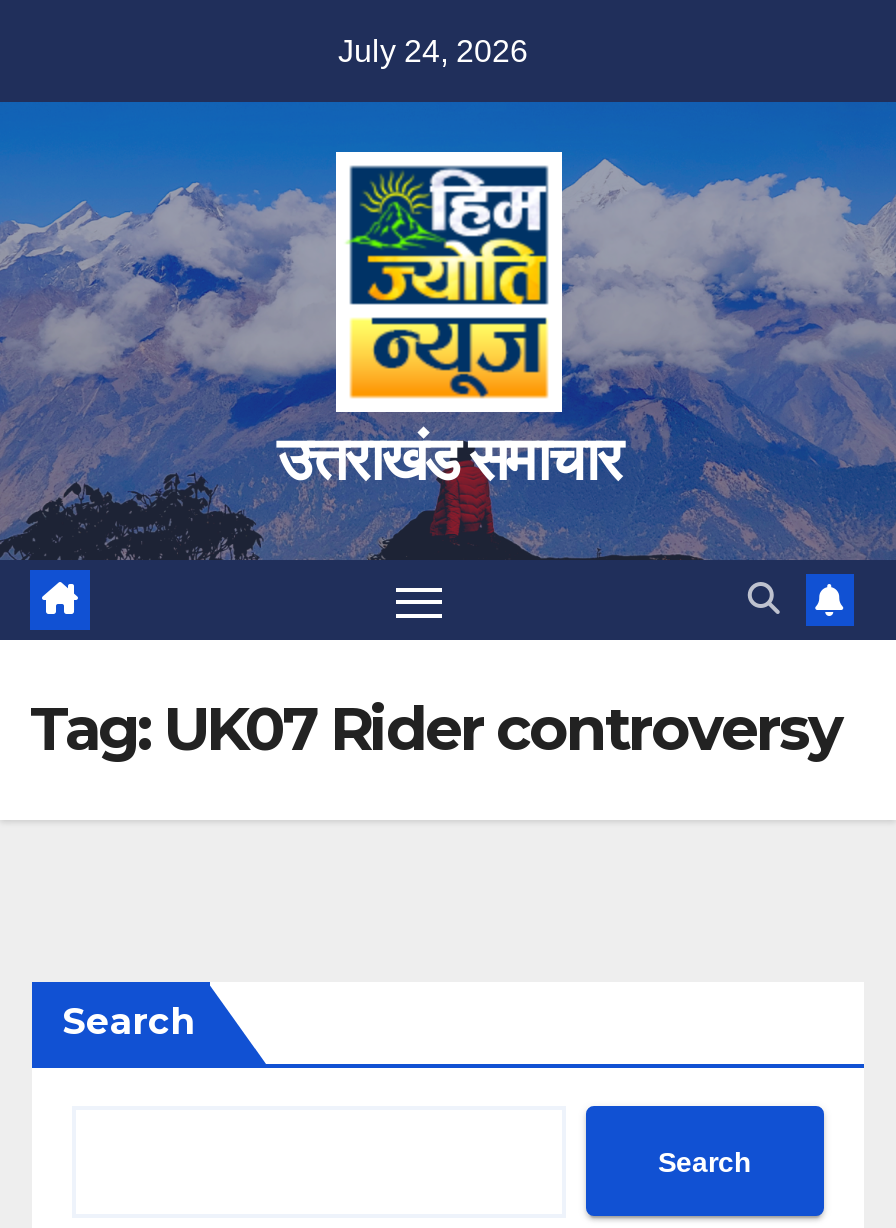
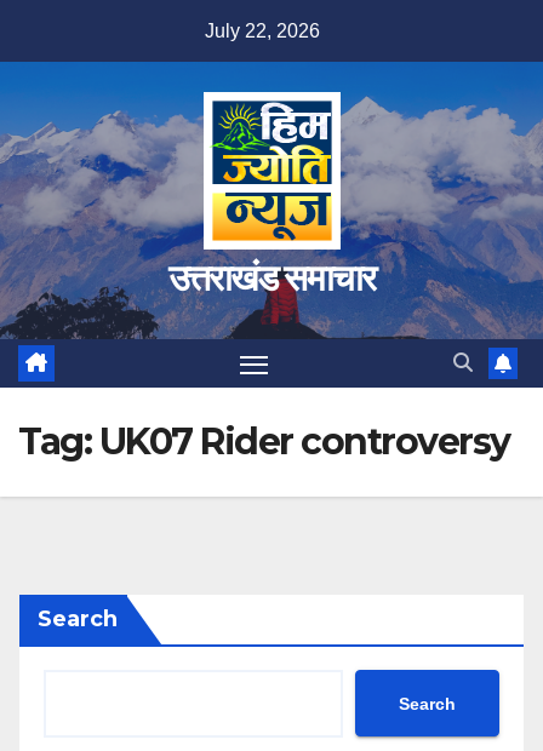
[338,34,528,68] July 24, 2026 -> [205,21,320,41] July 22, 2026

